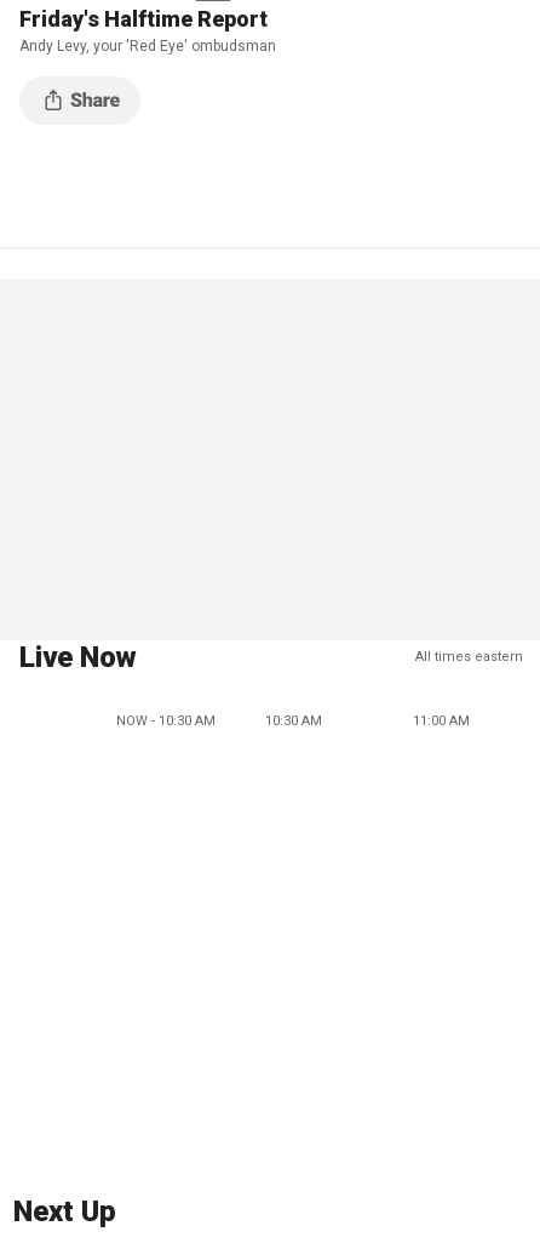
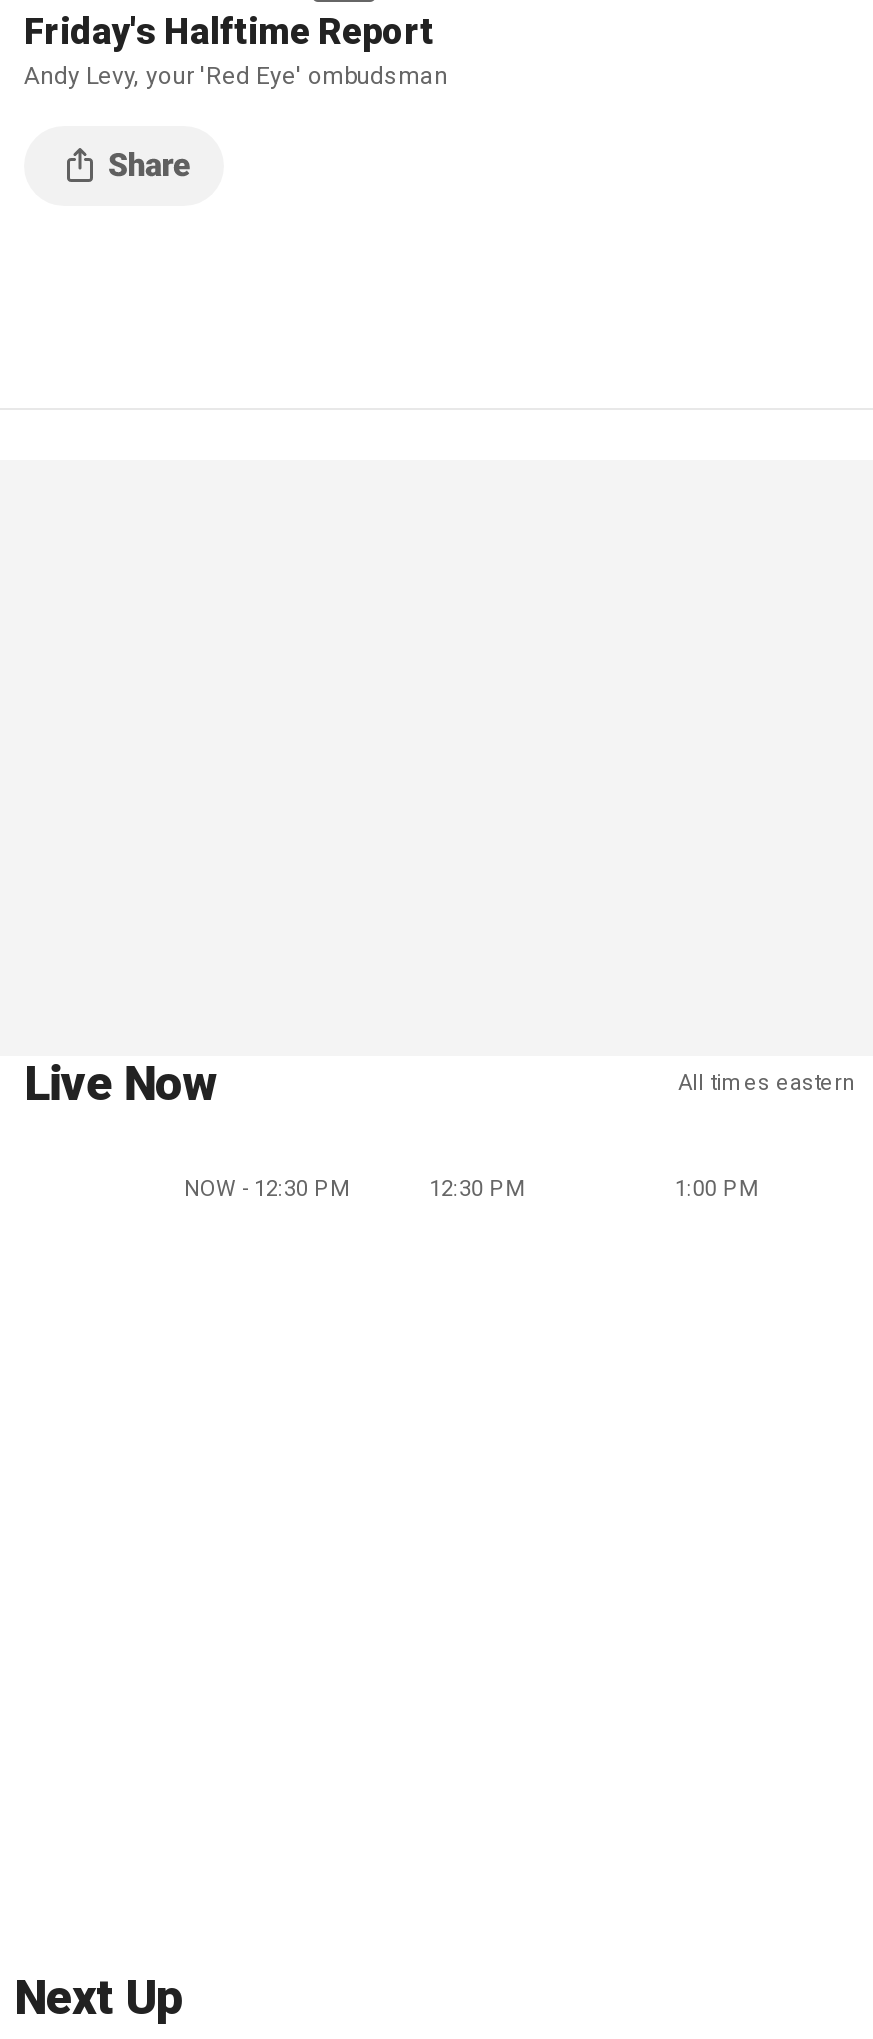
[116,713,470,729] NOW - 10:30 AM | 10:30 AM | 11:00 AM -> [184,1176,759,1202] NOW - 12:30 PM | 12:30 PM | 1:00 PM

